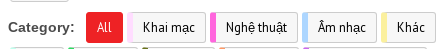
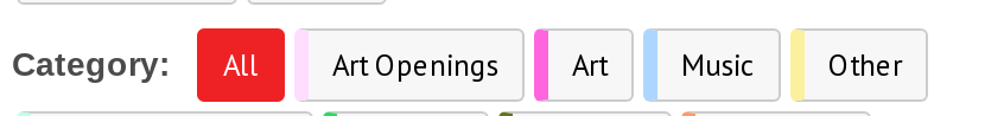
[143,19,425,35] Khai mạc | Nghệ thuật | Âm nhạc | Khác -> [332,45,902,83] Art Openings | Art | Music | Other

